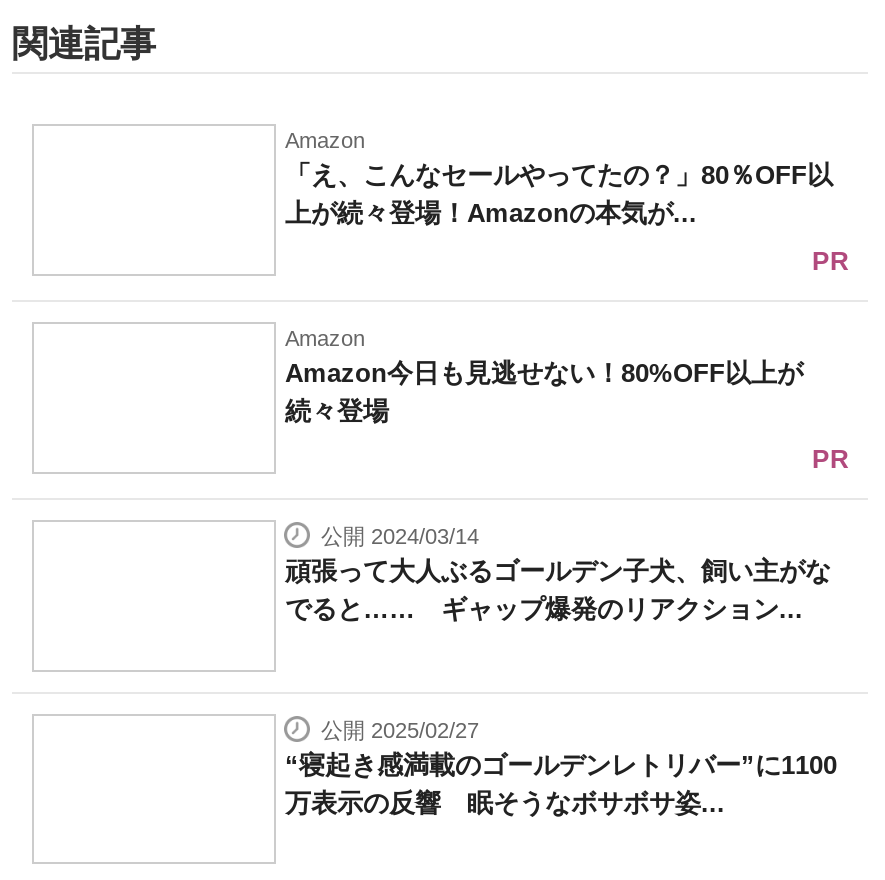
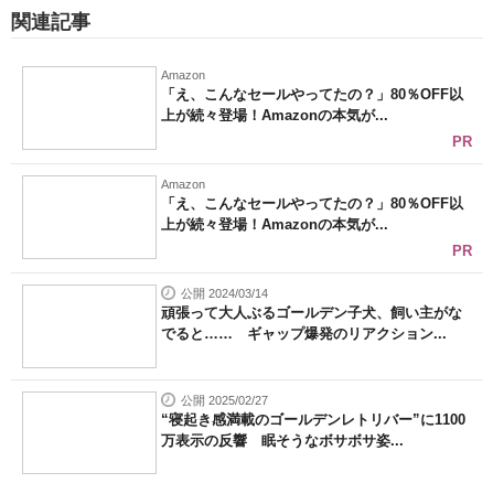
[285,359,803,427] Amazon今日も見逃せない！80%OFF以上が | 続々登場 -> [162,196,464,233] 「え、こんなセールやってたの？」80％OFF以 | 上が続々登場！Amazonの本気が...

